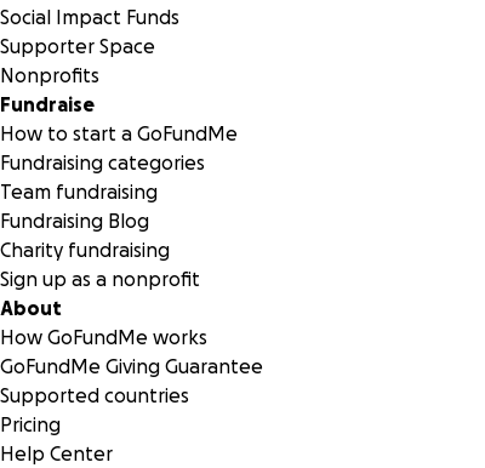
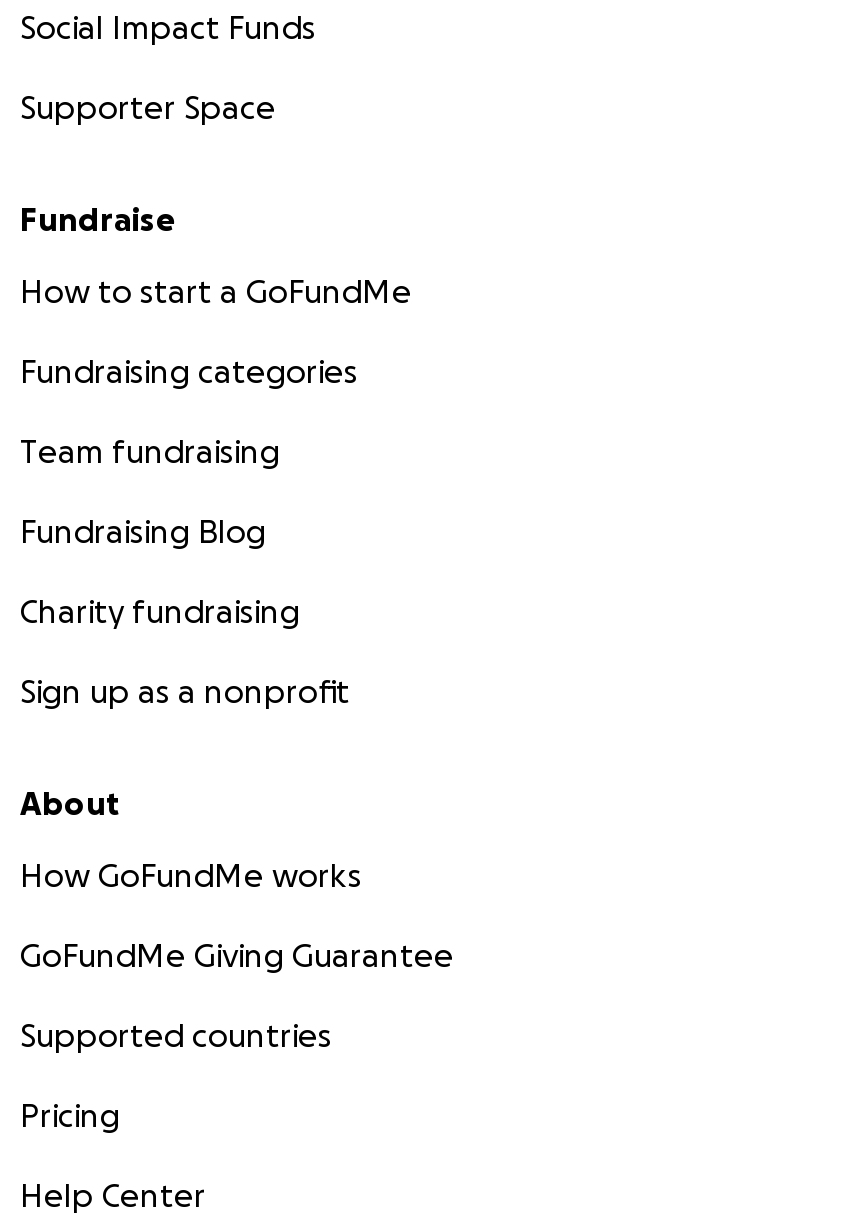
[0,64,99,86] Nonprofits -> none

